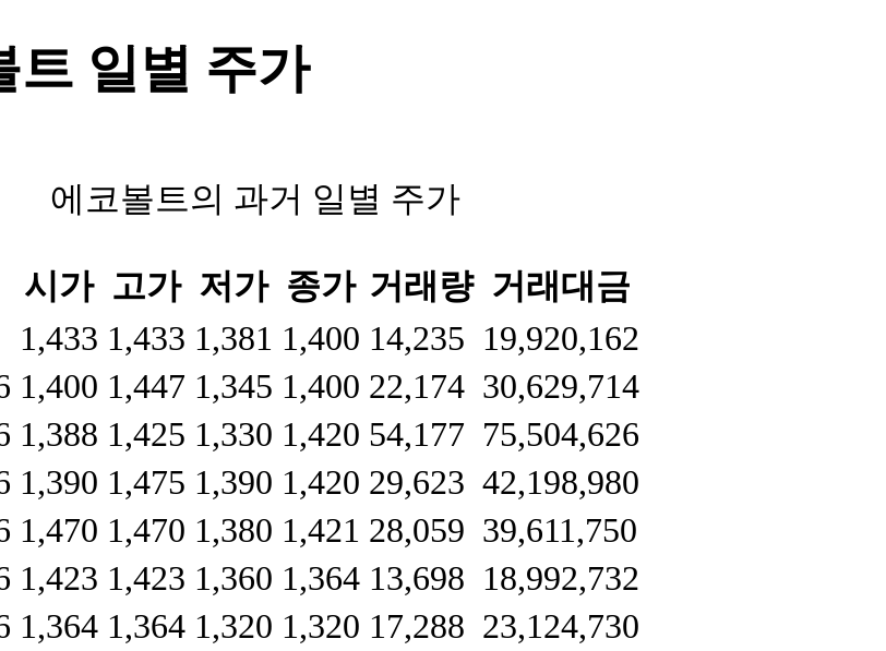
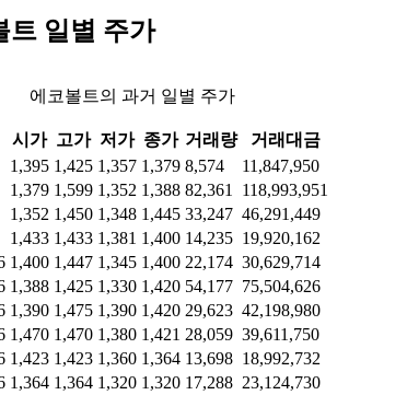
[24,267,631,304] 시가 고가 저가 종가 거래량 거래대금 -> [10,130,328,223] 시가 고가 저가 종가 거래량 | 거래대금 | 1,395 1,425 1,357 1,379 8,574 | 11,847,950 | 1,379 1,599 1,352 1,388 82,361 118,993,951 | 1,352 1,450 1,348 1,445 33,247 46,291,449

